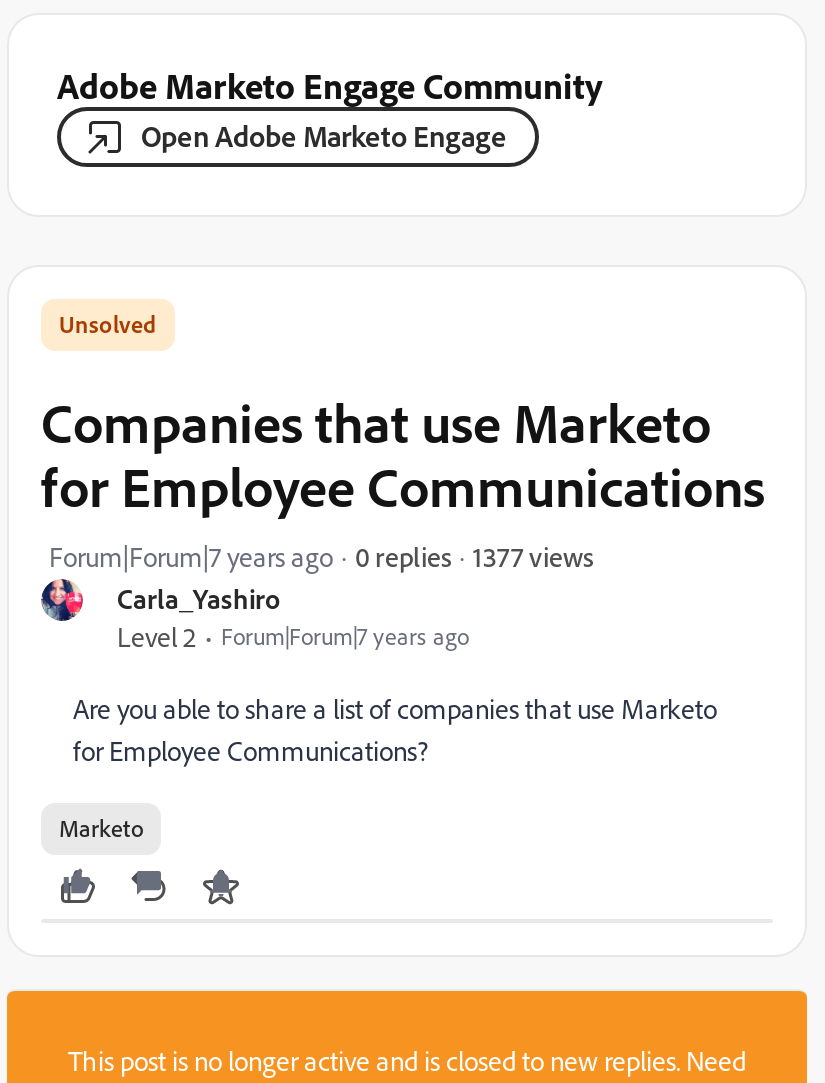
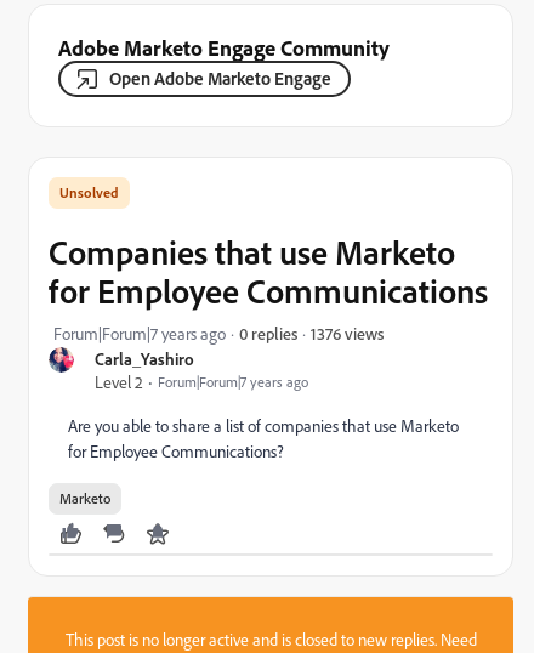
[473,538,593,572] 1377 views -> [311,322,384,343] 1376 views

